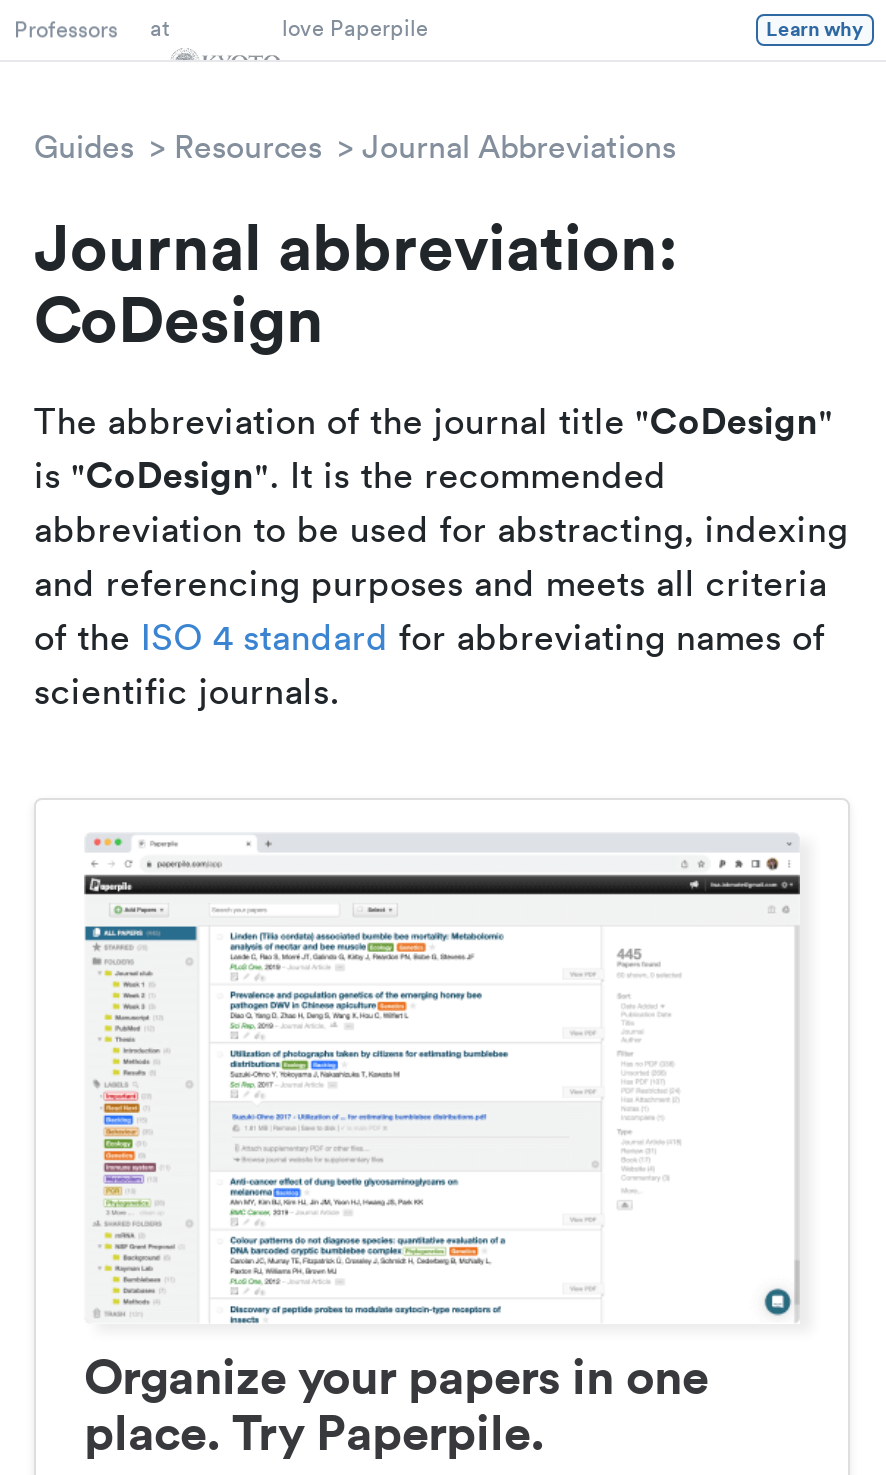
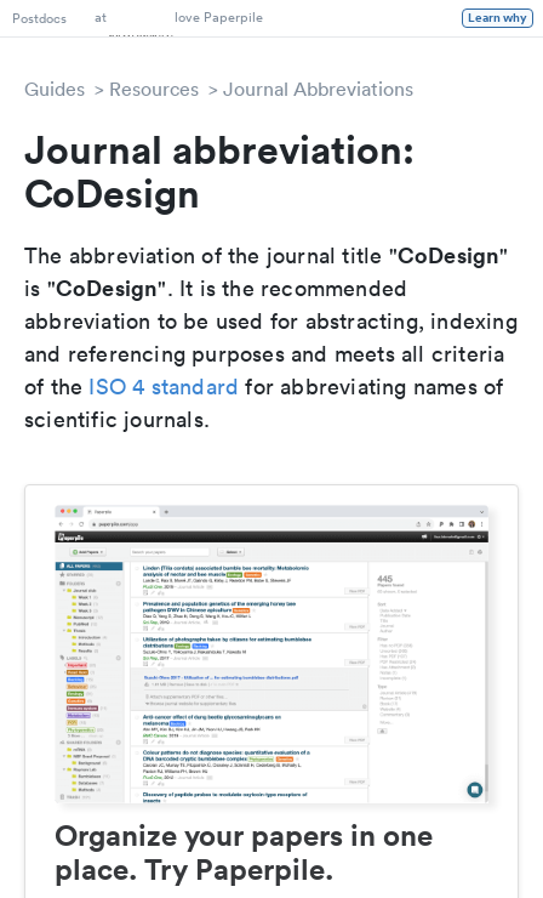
[14,14,118,46] Professors -> [12,8,67,27] Postdocs

